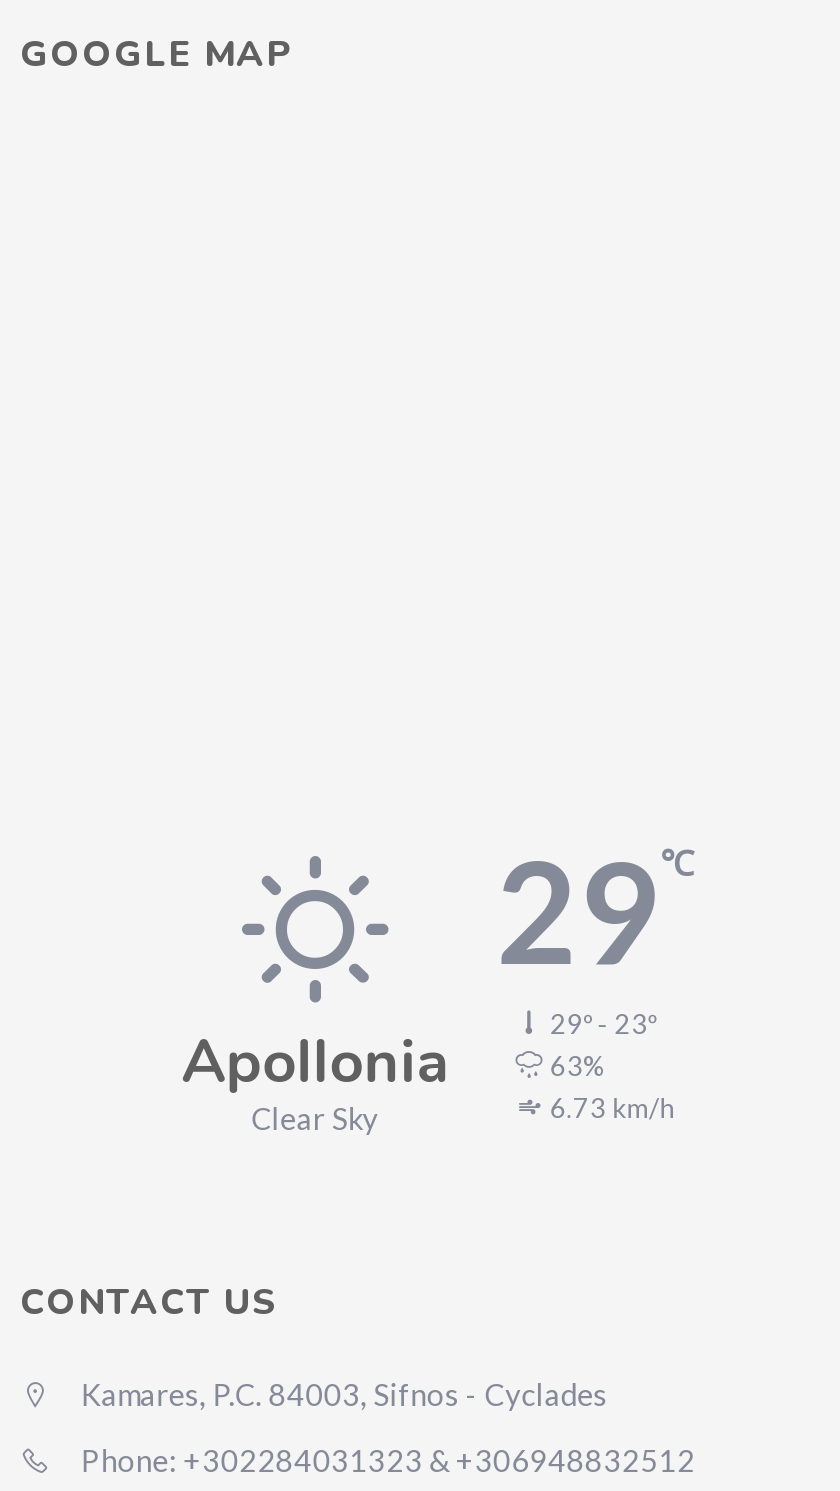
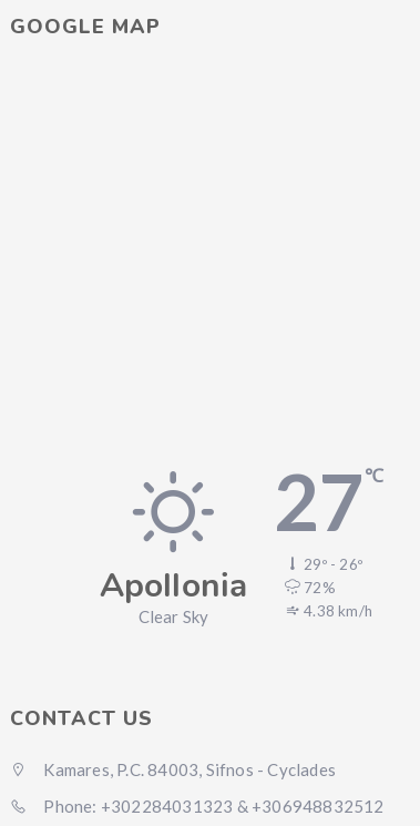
[495,827,695,995] 29℃ -> [273,455,384,548] 27℃
[544,1009,656,1041] 29º - 23º -> [300,555,362,573] 29º - 26º
[550,1051,607,1083] 63% -> [304,579,335,596] 72%
[550,1093,674,1125] 6.73 km/h -> [304,602,372,620] 4.38 km/h

